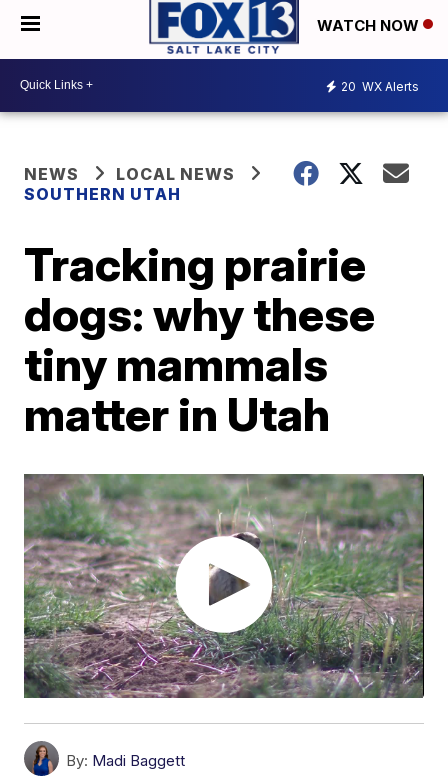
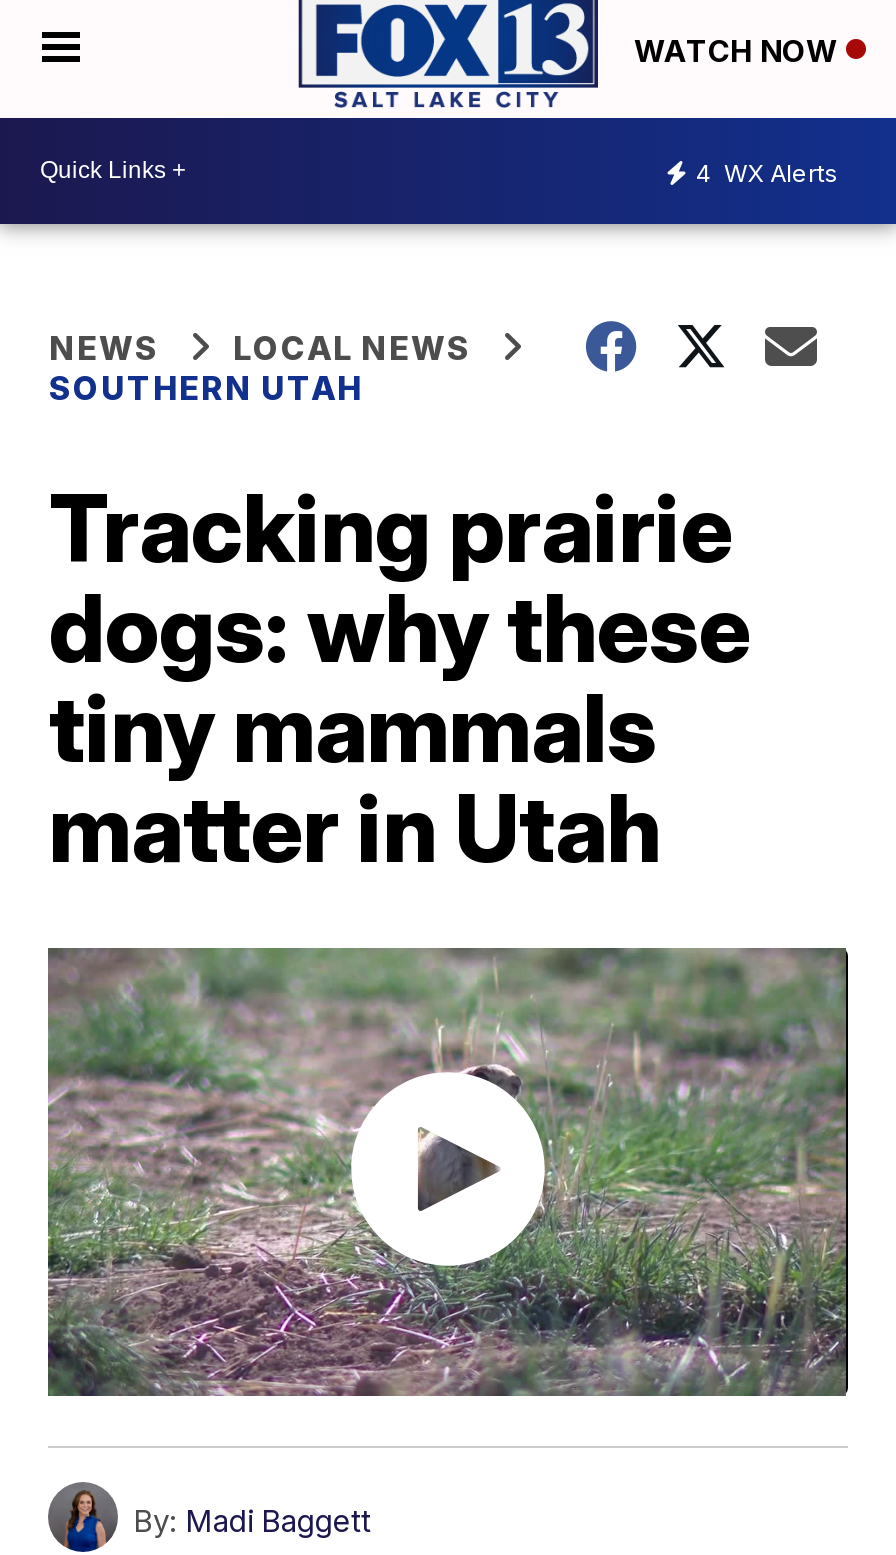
[341,79,419,94] 20 WX Alerts -> [696,158,838,188] 4 WX Alerts

